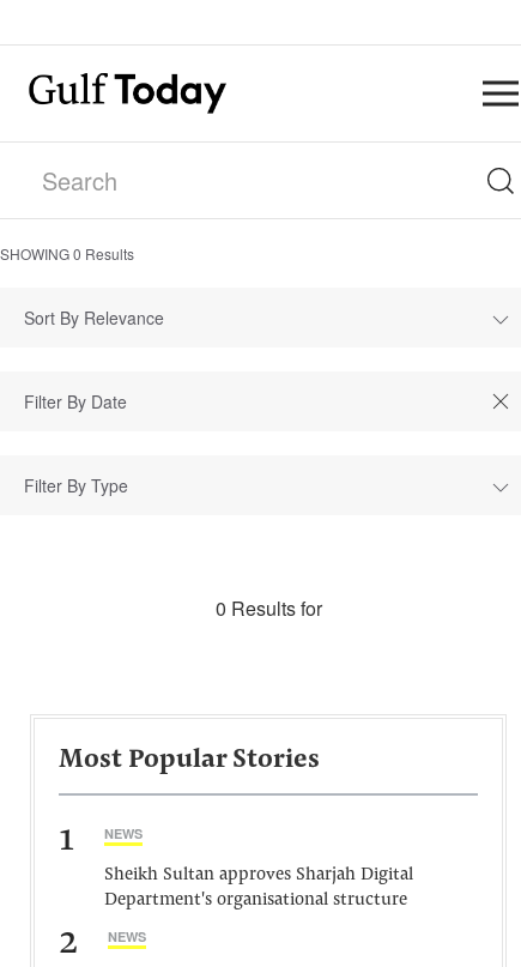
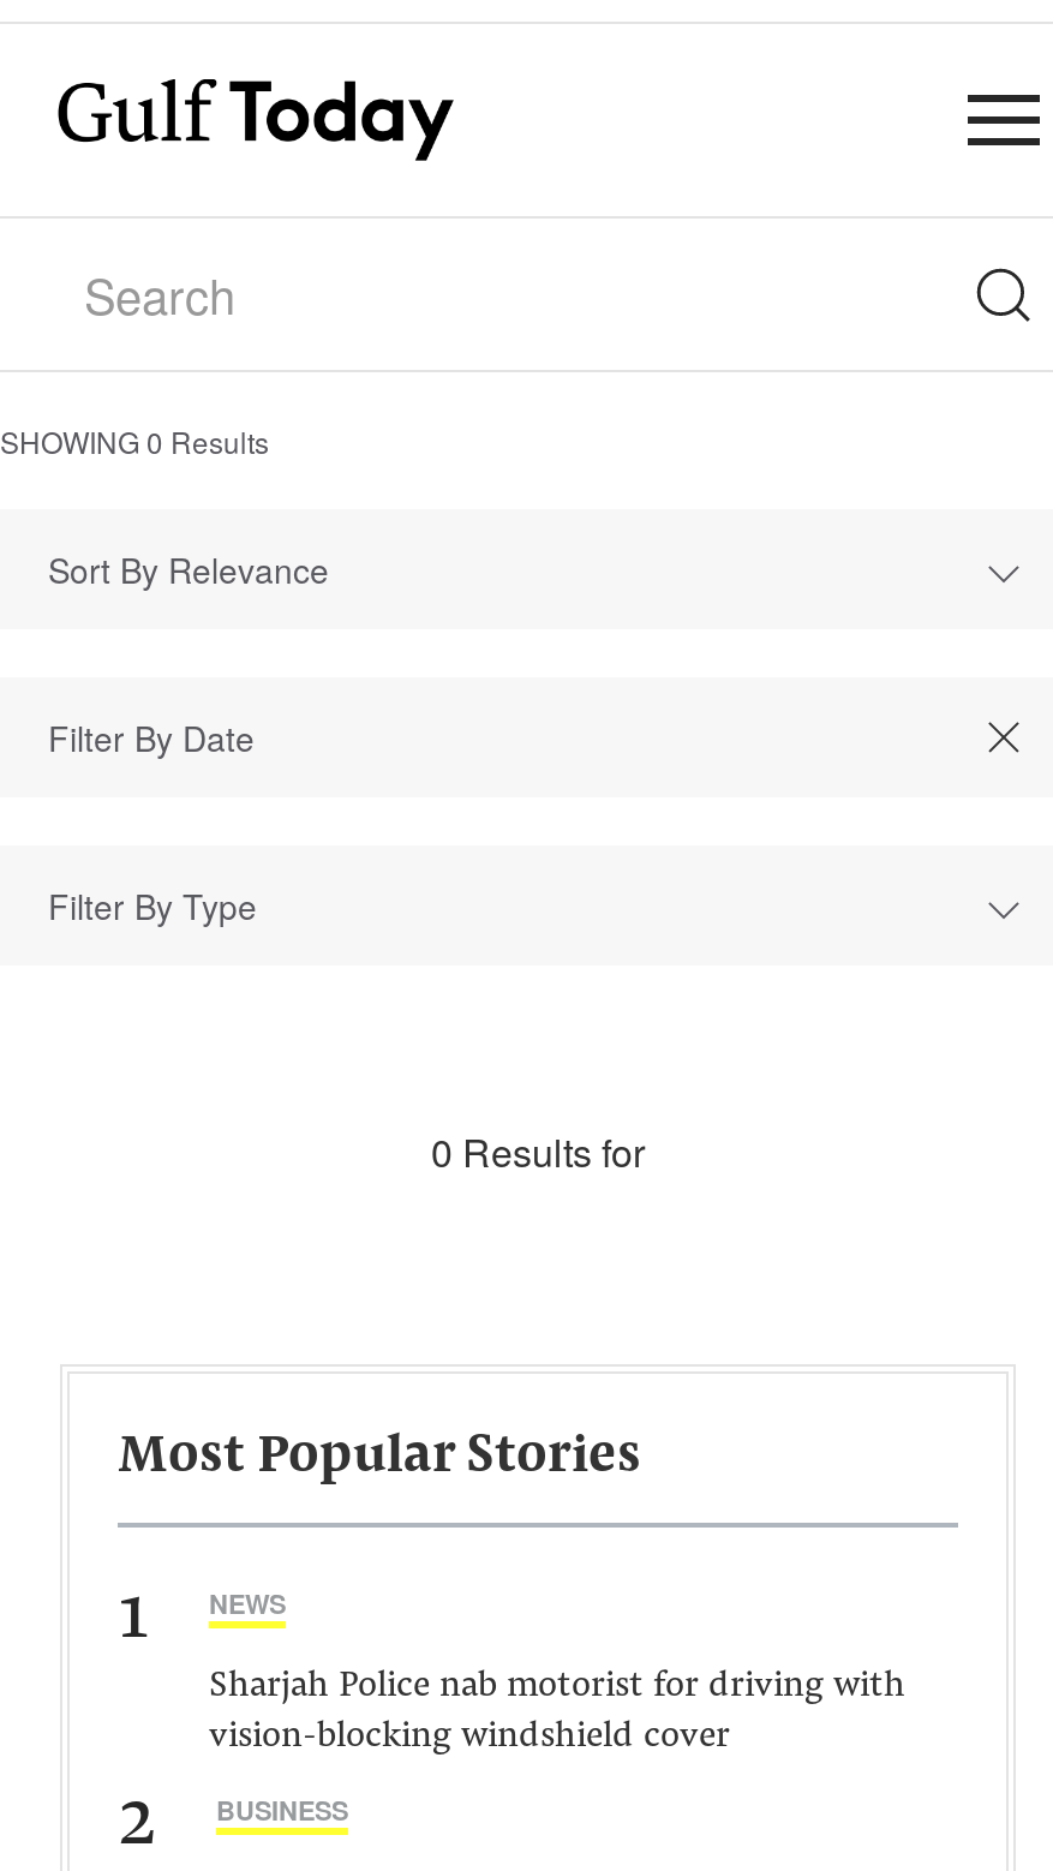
[104,866,413,909] Sheikh Sultan approves Sharjah Digital | Department's organisational structure -> [209,1669,905,1756] Sharjah Police nab motorist for driving with | vision-blocking windshield cover
[108,927,146,945] NEWS -> [216,1792,348,1828] BUSINESS

